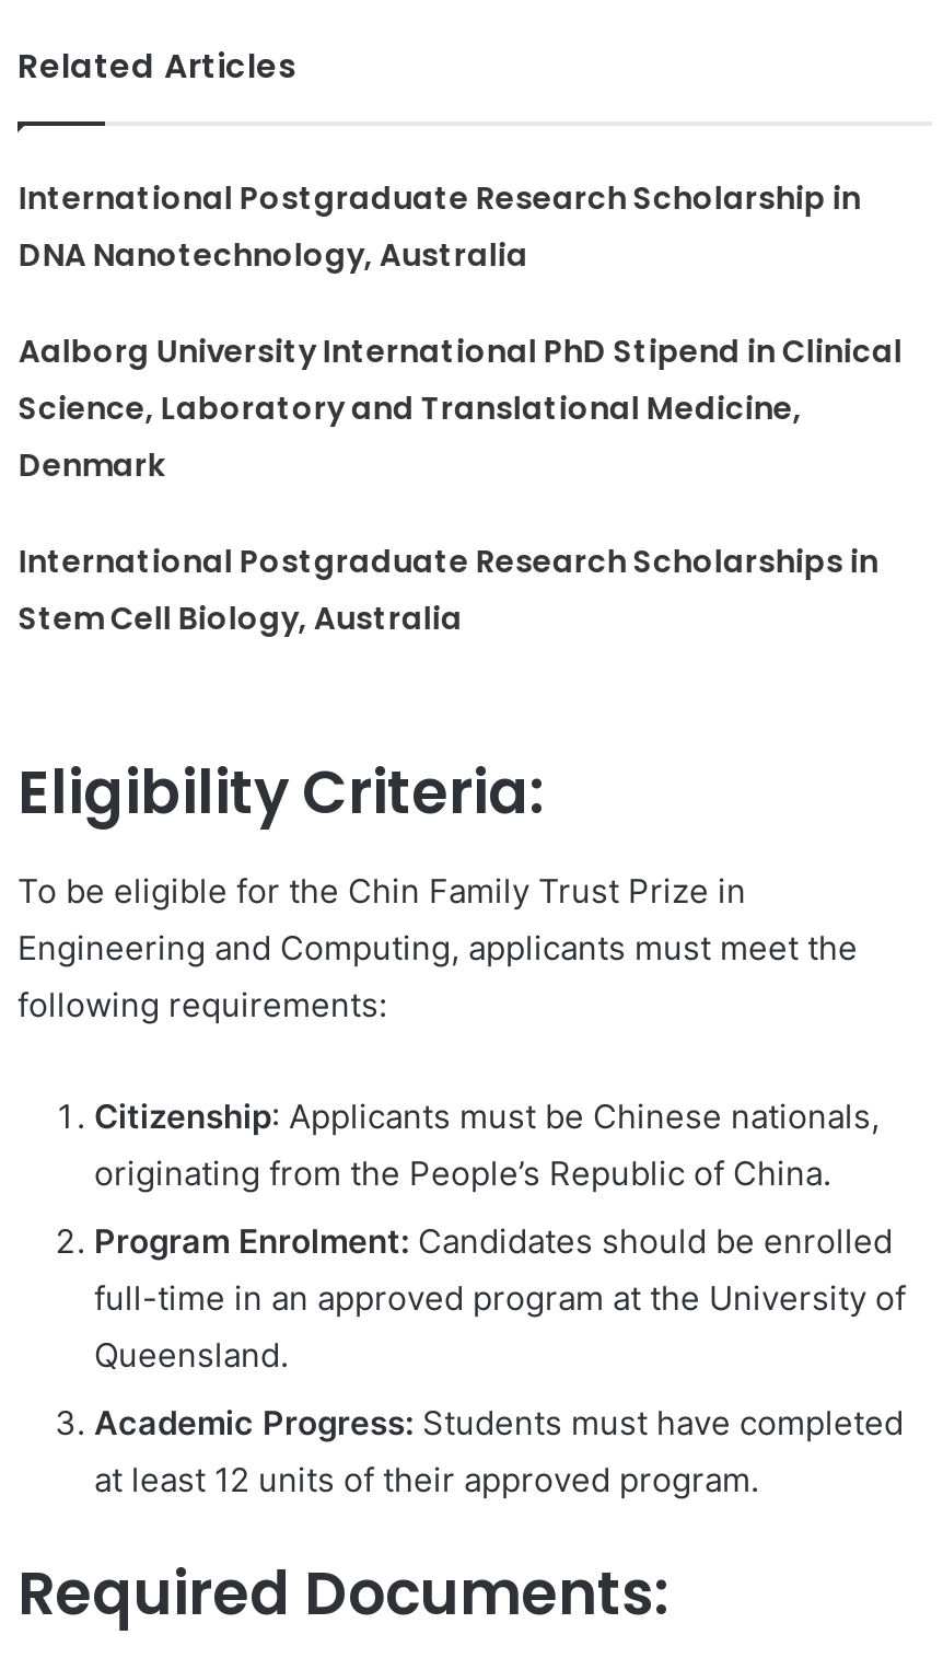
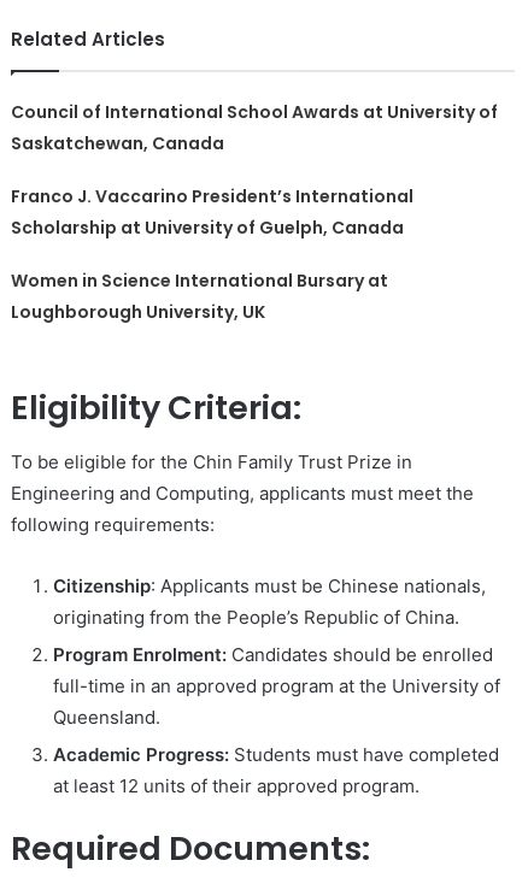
[18,177,861,278] International Postgraduate Research Scholarship in | DNA Nanotechnology, Australia -> [11,100,498,156] Council of International School Awards at University of | Saskatchewan, Canada
[18,330,902,488] Aalborg University International PhD Stipend in Clinical | Science, Laboratory and Translational Medicine, | Denmark -> [11,185,414,240] Franco J. Vaccarino President’s International | Scholarship at University of Guelph, Canada
[18,540,878,641] International Postgraduate Research Scholarships in | Stem Cell Biology, Australia -> [11,269,389,324] Women in Science International Bursary at | Loughborough University, UK

